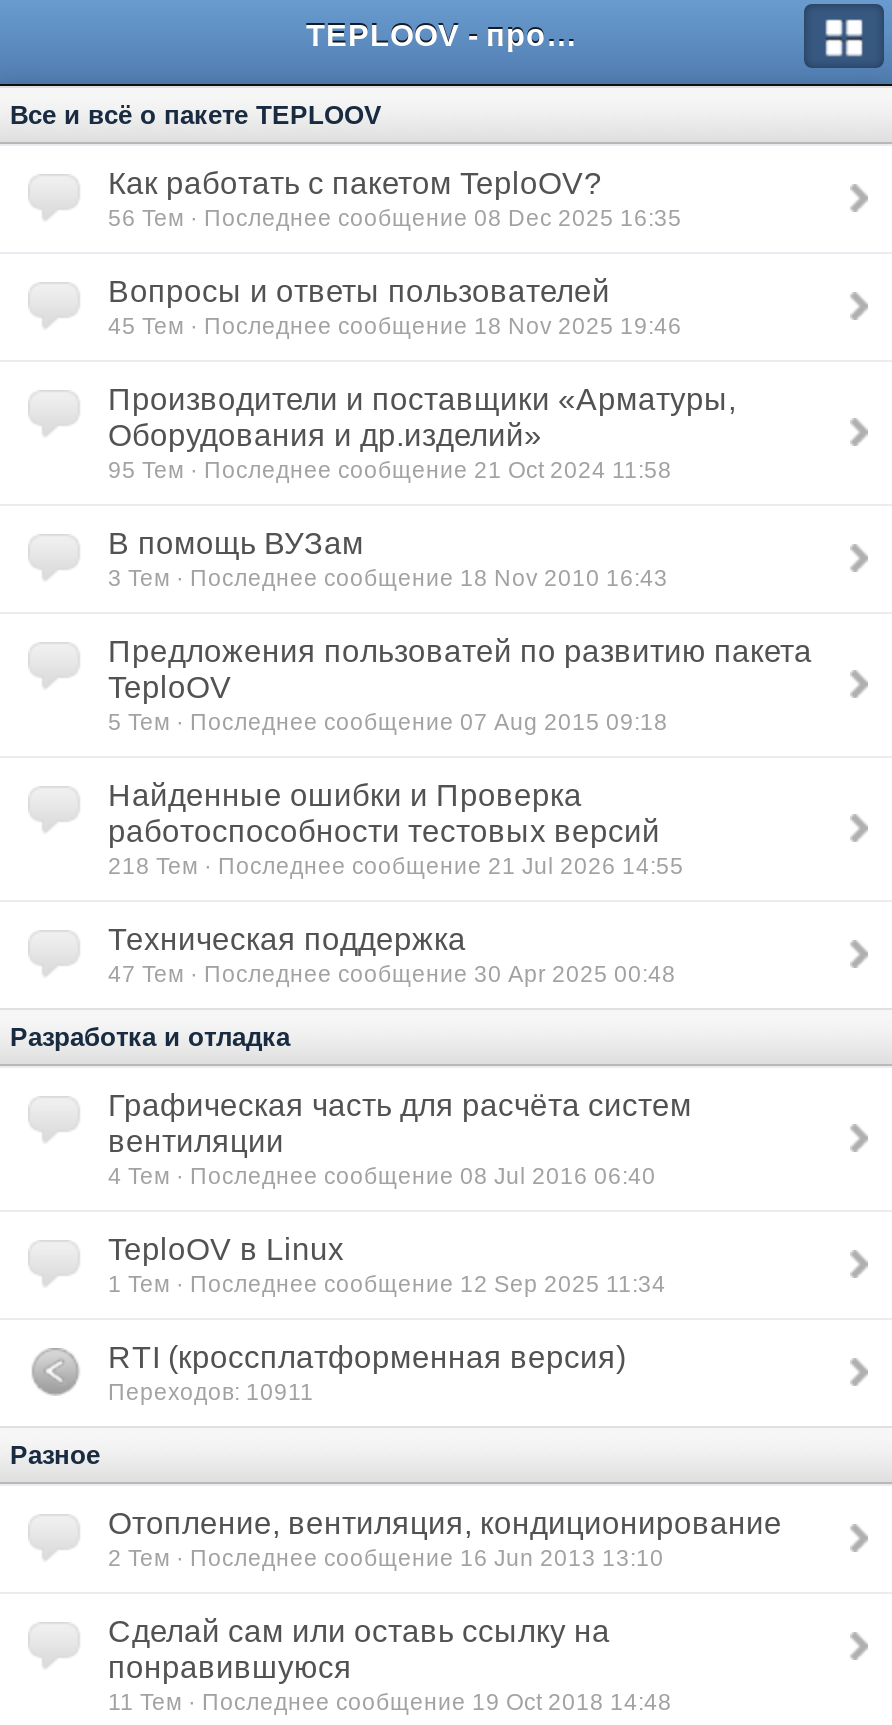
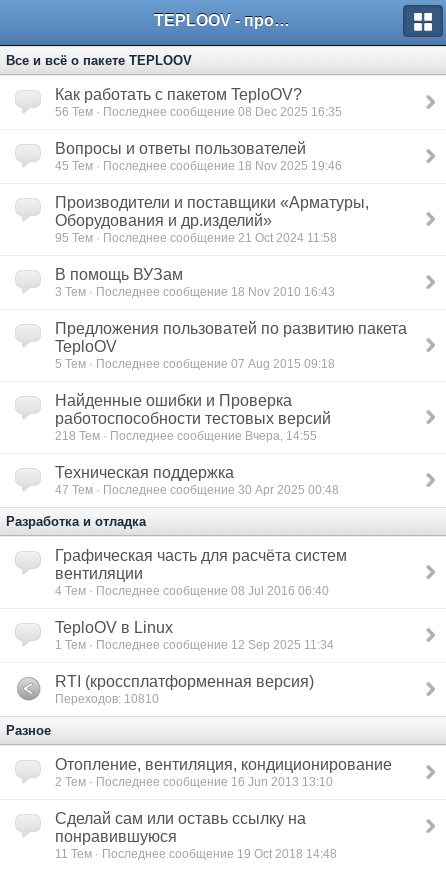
[108,852,684,878] 218 Тем · Последнее сообщение 21 Jul 2026 14:55 -> [55,429,317,442] 218 Тем · Последнее сообщение Вчера, 14:55
[108,1378,314,1404] Переходов: 10911 -> [55,692,159,705] Переходов: 10810

